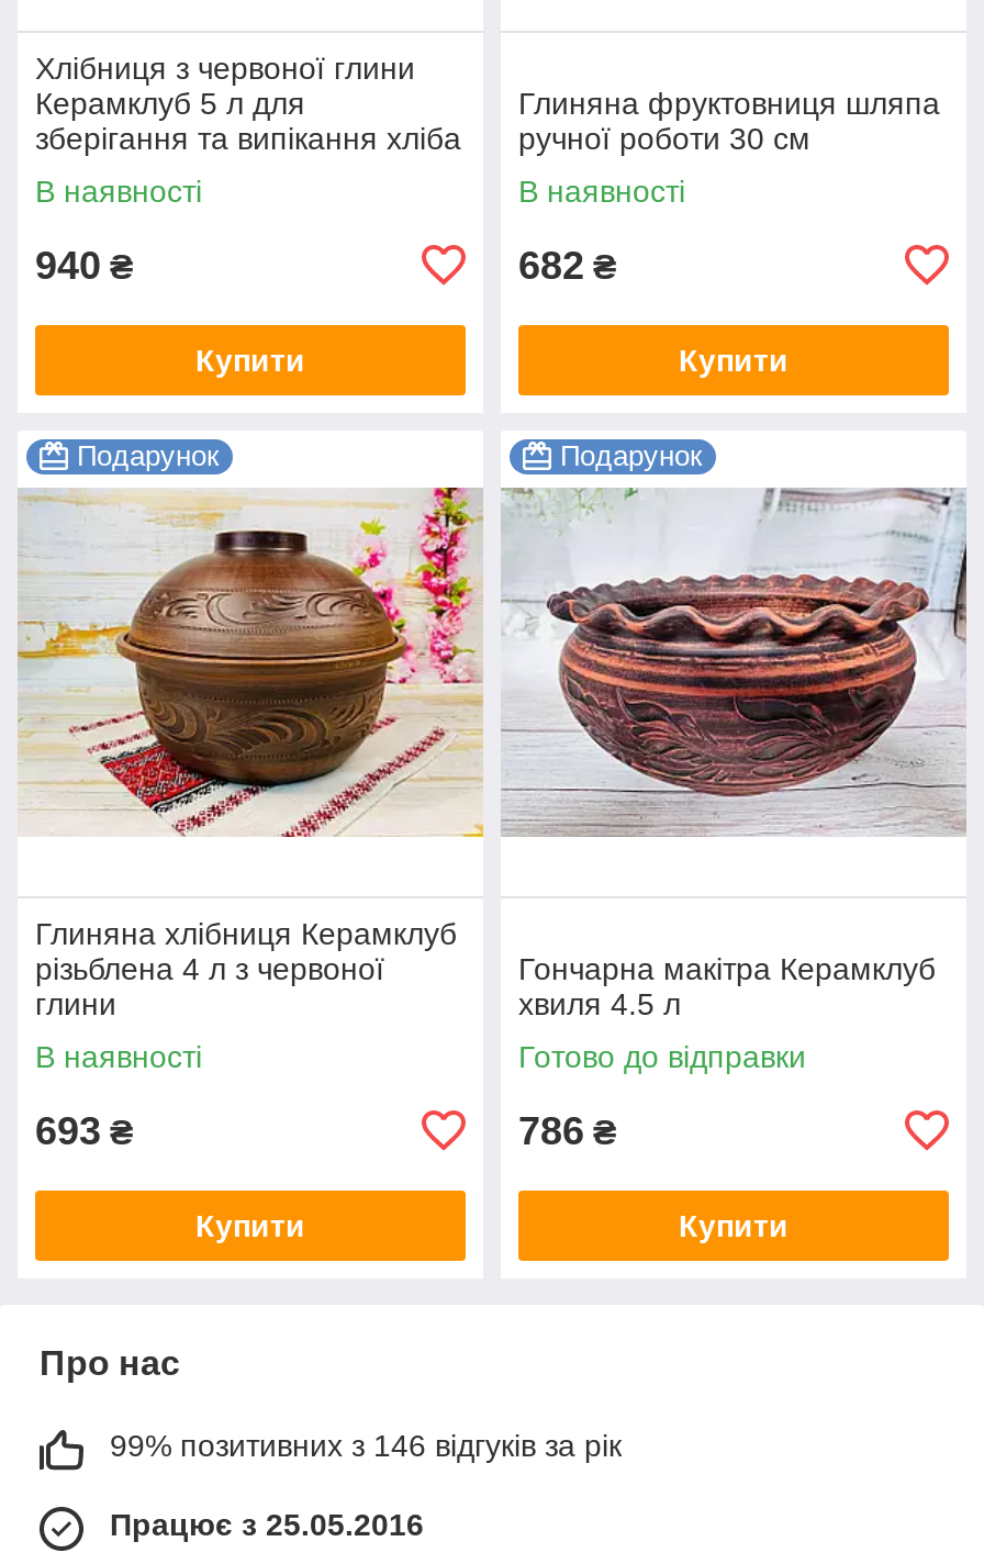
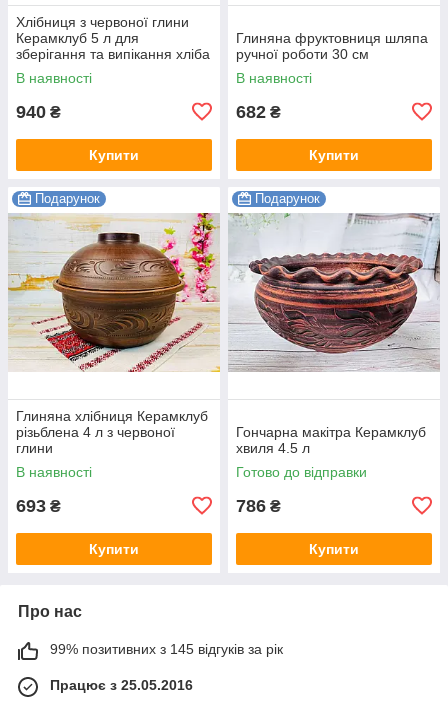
[110,1427,622,1463] 99% позитивних з 146 відгуків за рік -> [50,641,283,657] 99% позитивних з 145 відгуків за рік

